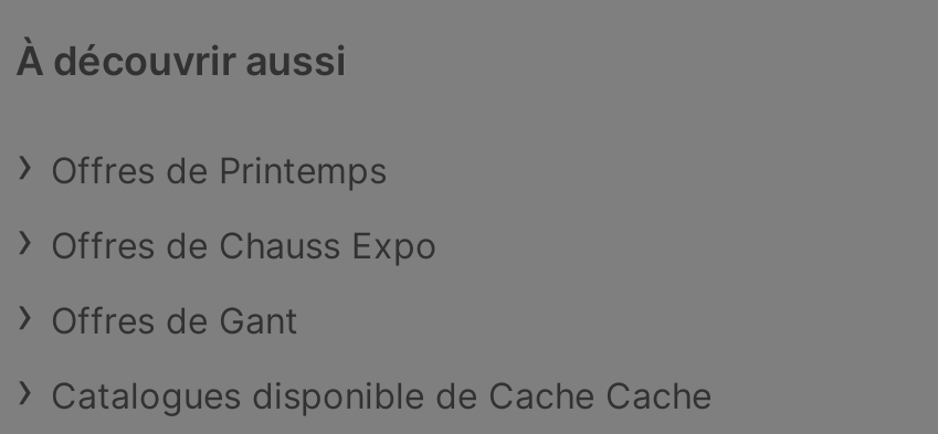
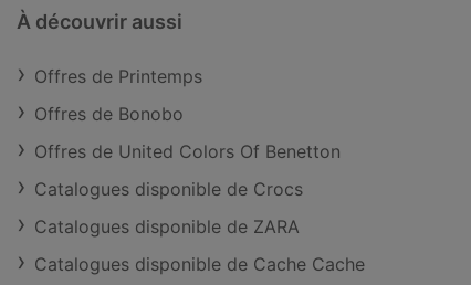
[51,223,438,342] Offres de Chauss Expo | Offres de Gant -> [34,103,341,237] Offres de Bonobo | Offres de United Colors Of Benetton | Catalogues disponible de Crocs | Catalogues disponible de ZARA

